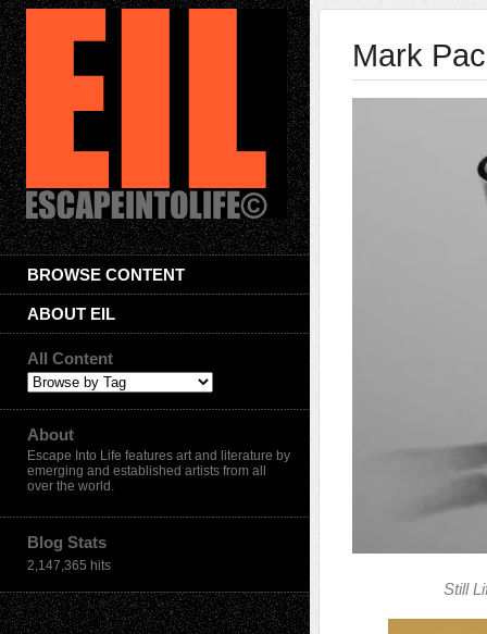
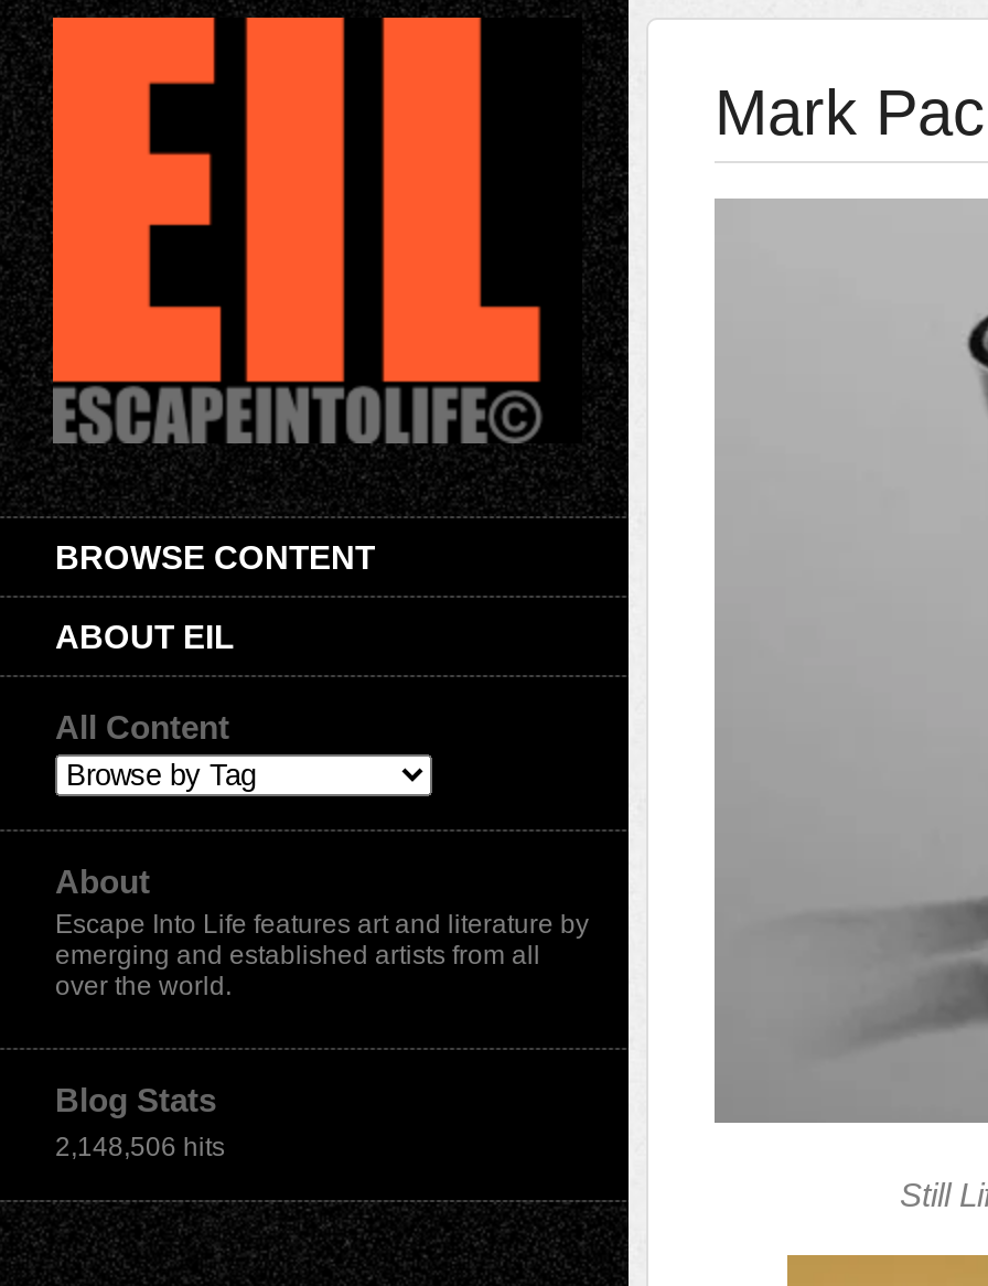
[27,558,111,573] 2,147,365 hits -> [55,1132,225,1162] 2,148,506 hits

